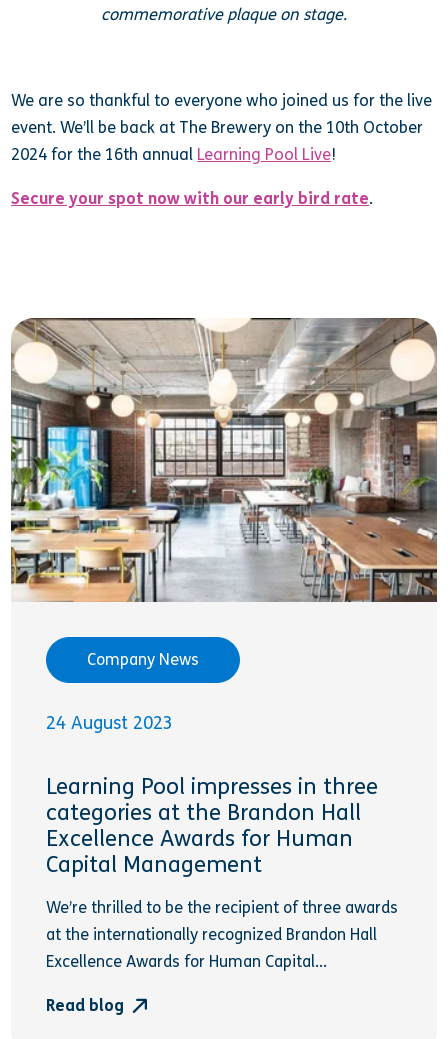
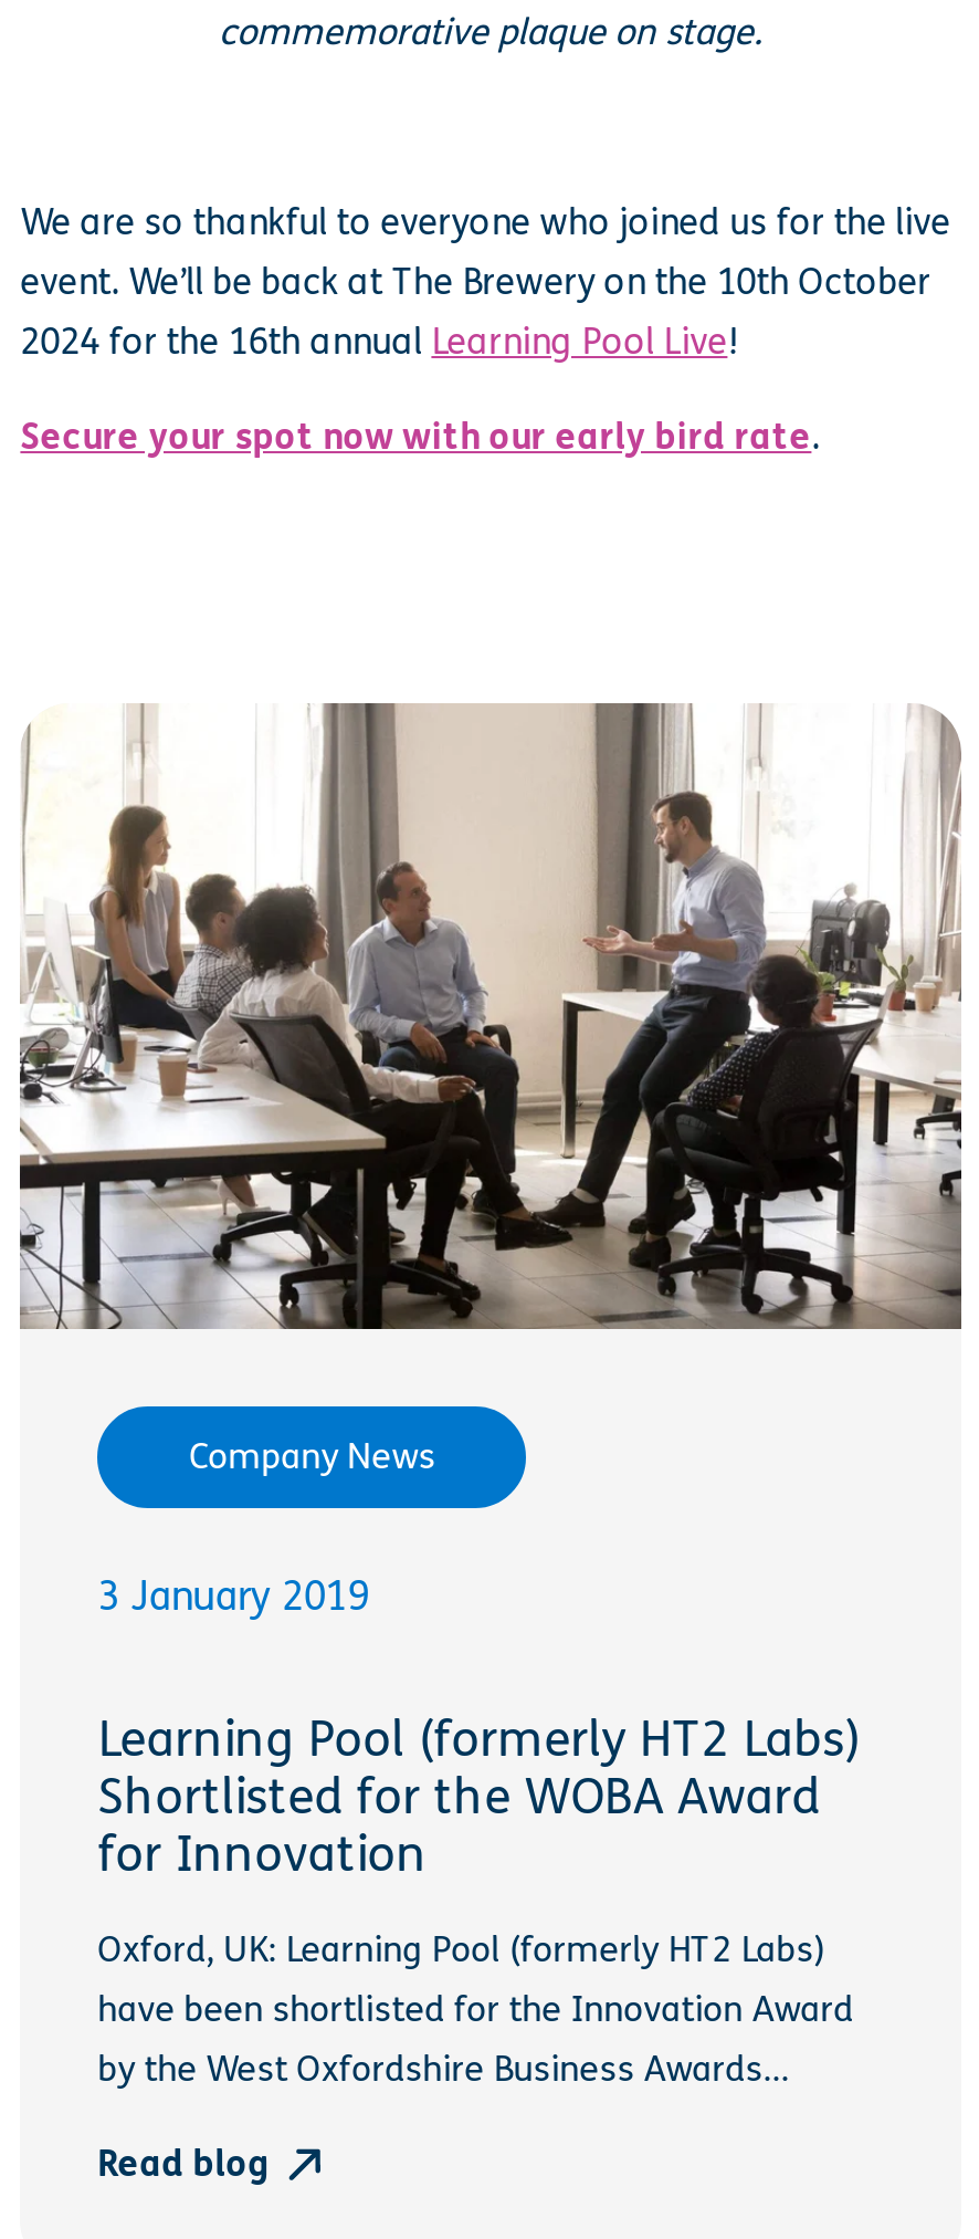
[10,317,438,602] [image] -> [18,702,961,1330] [image]
[46,712,173,734] 24 August 2023 -> [98,1572,370,1621] 3 January 2019
[46,774,378,878] Learning Pool impresses in three | categories at the Brandon Hall | Excellence Awards for Human | Capital Management -> [98,1711,860,1883] Learning Pool (formerly HT2 Labs) | Shortlisted for the WOBA Award | for Innovation
[46,898,398,971] We’re thrilled to be the recipient of three awards | at the internationally recognized Brandon Hall | Excellence Awards for Human Capital... -> [98,1928,853,2090] Oxford, UK: Learning Pool (formerly HT2 Labs) | have been shortlisted for the Innovation Award | by the West Oxfordshire Business Awards...

